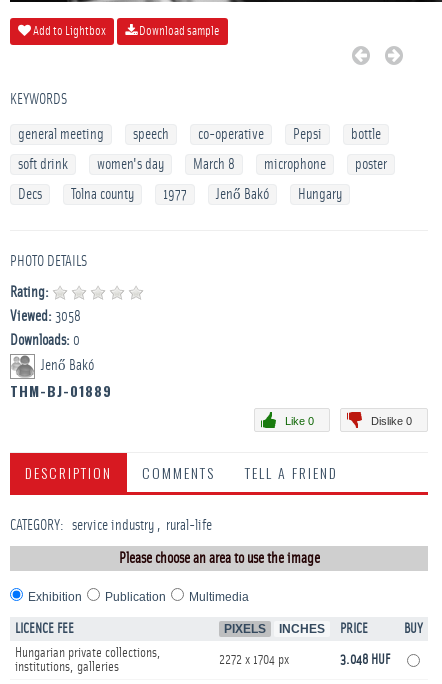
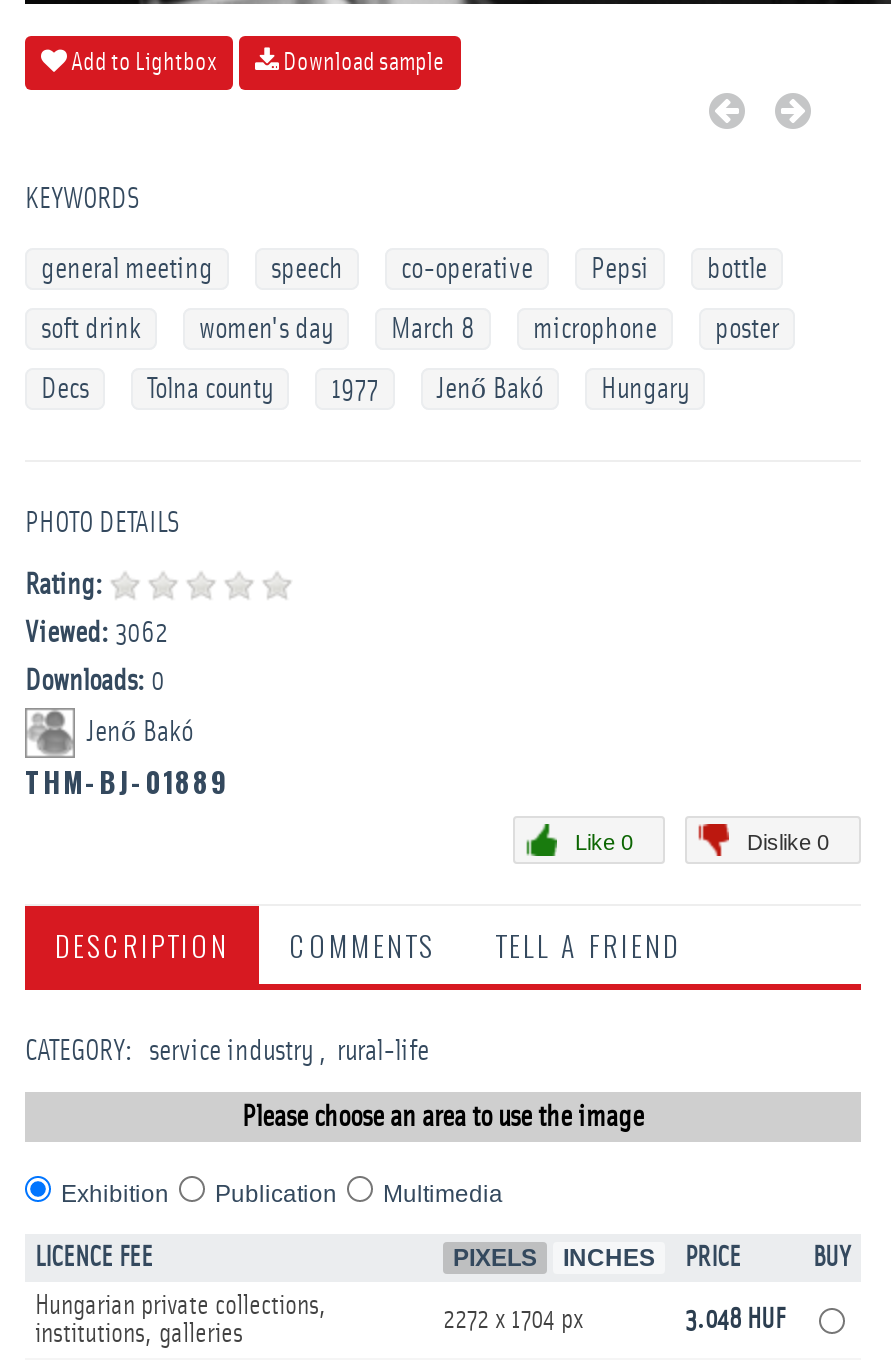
[10,309,81,324] Viewed: 3058 -> [25,618,167,648] Viewed: 3062

